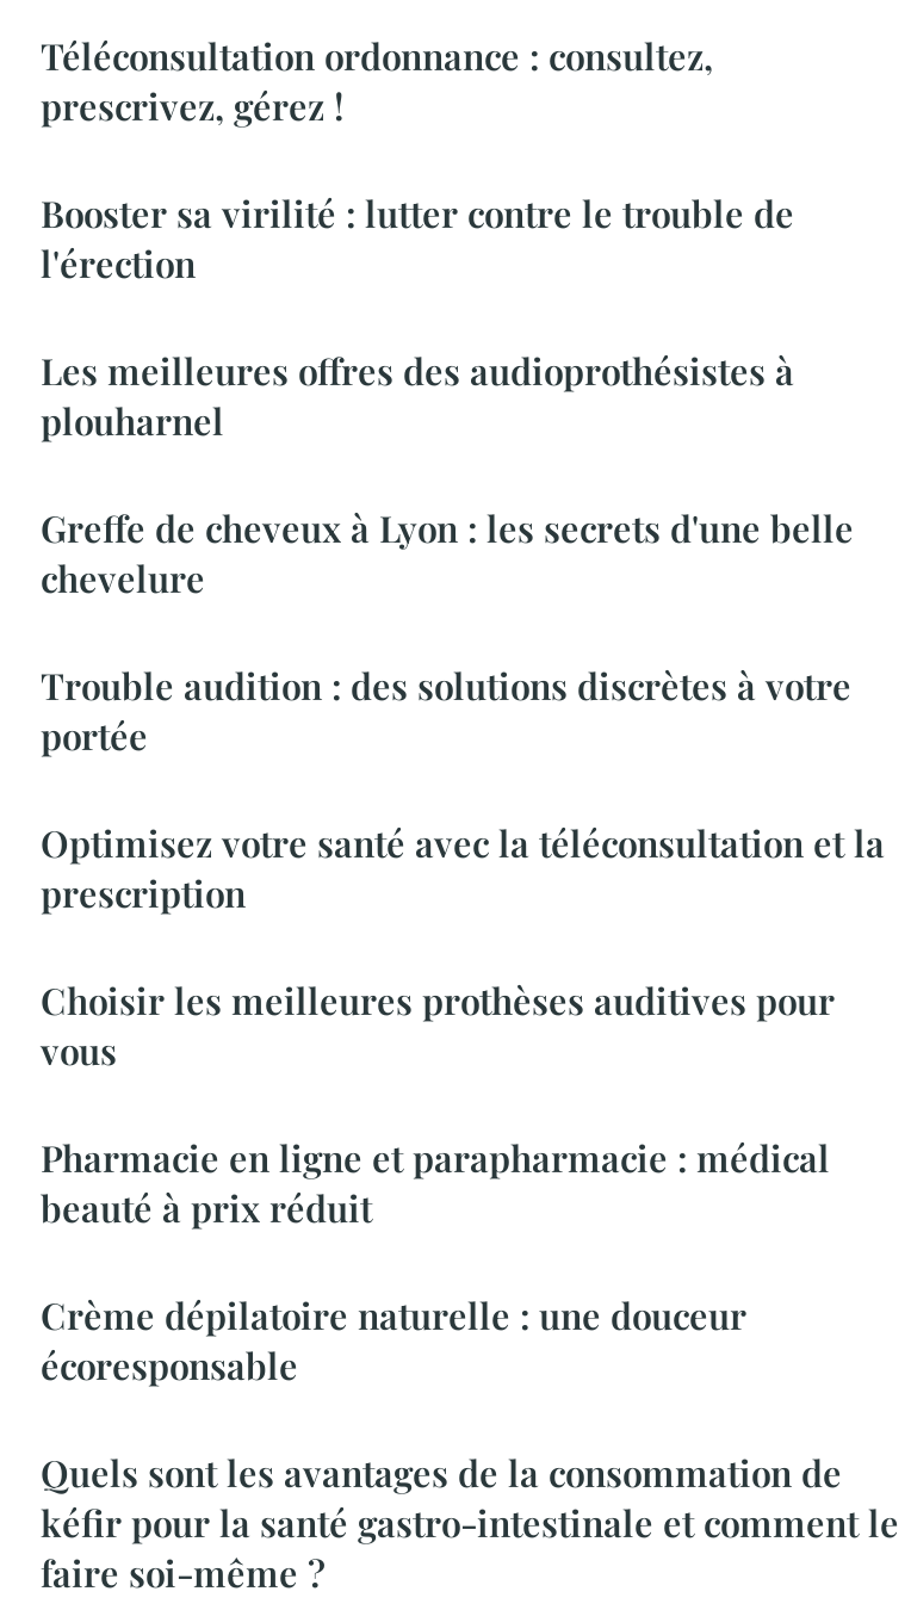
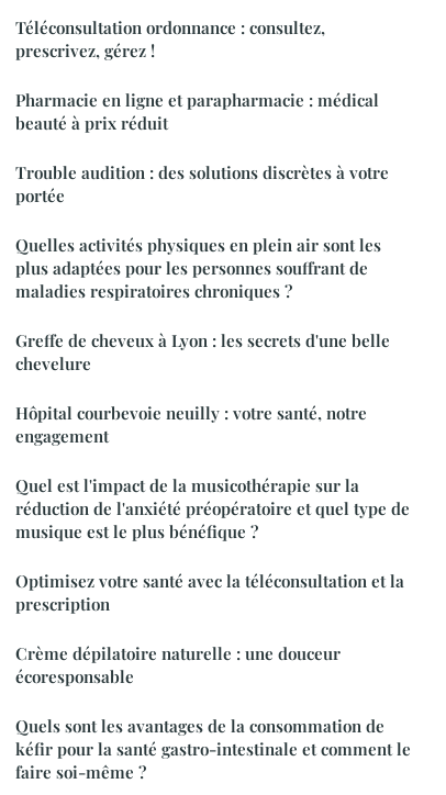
[41,190,835,1075] Booster sa virilité : lutter contre le trouble de | l'érection | Les meilleures offres des audioprothésistes à | plouharnel | Choisir les meilleures prothèses auditives pour | vous -> none
moved [41,505,854,603] -> [15,329,390,374]: Greffe de cheveux à Lyon : les secrets d'une belle | chevelure
moved [41,662,851,760] -> [15,161,389,206]: Trouble audition : des solutions discrètes à votre | portée
moved [41,820,885,918] -> [15,570,404,615]: Optimisez votre santé avec la téléconsultation et la | prescription
moved [41,1135,830,1232] -> [15,89,379,134]: Pharmacie en ligne et parapharmacie : médical | beauté à prix réduit
none -> [15,234,410,542] Quelles activités physiques en plein air sont les | plus adaptées pour les personnes souffrant de | maladies respiratoires chroniques ? | Hôpital courbevoie neuilly : votre santé, notre | engagement | Quel est l'impact de la musicothérapie sur la | réduction de l'anxiété préopératoire et quel type de | musique est le plus bénéfique ?

